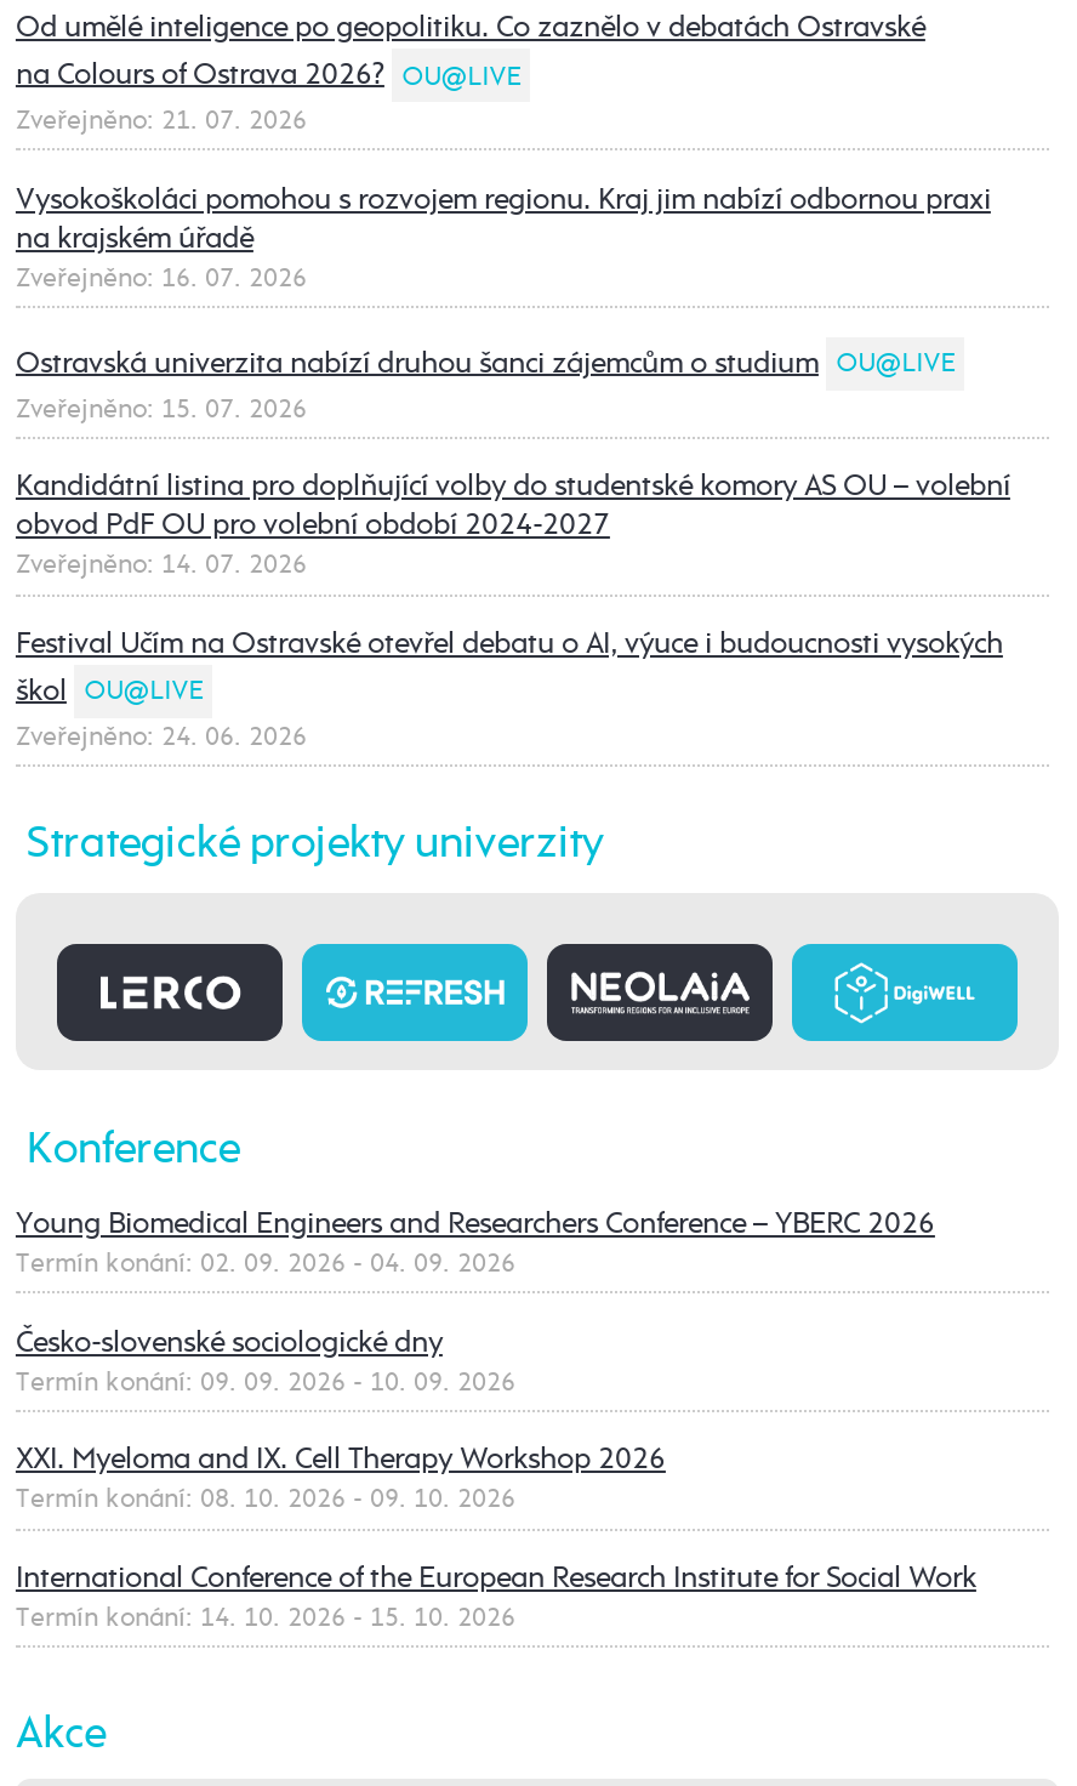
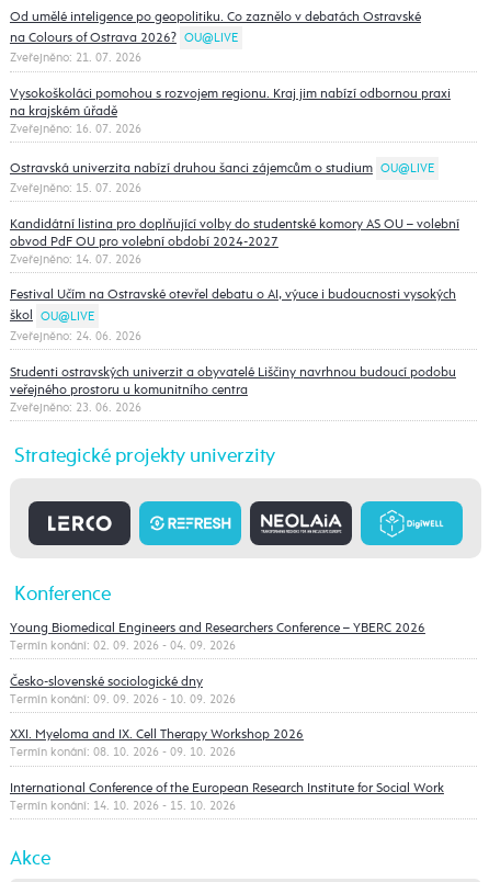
none -> [10,365,456,413] Studenti ostravských univerzit a obyvatelé Liščiny navrhnou budoucí podobu | veřejného prostoru u komunitního centra | Zveřejněno: 23. 06. 2026

